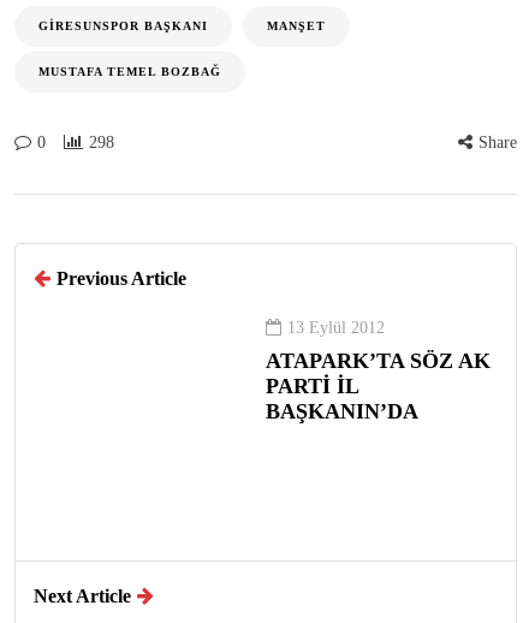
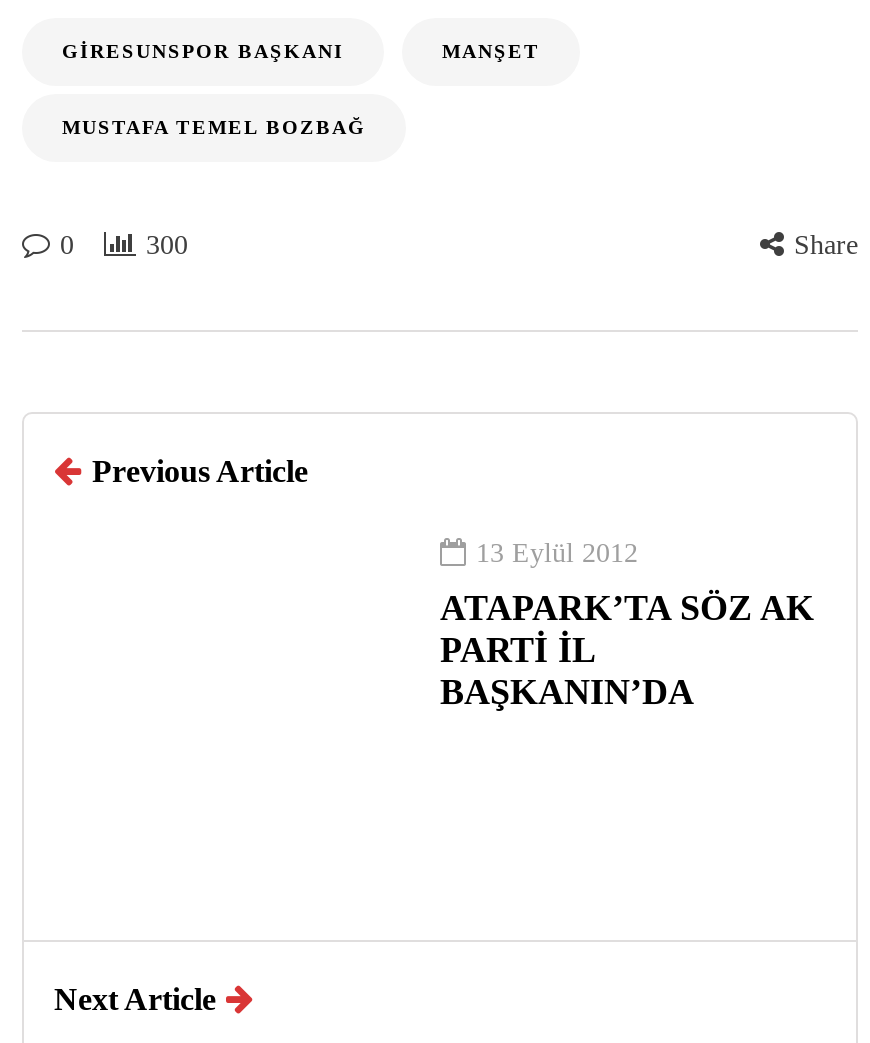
[89,133,114,152] 298 -> [146,231,188,261] 300

